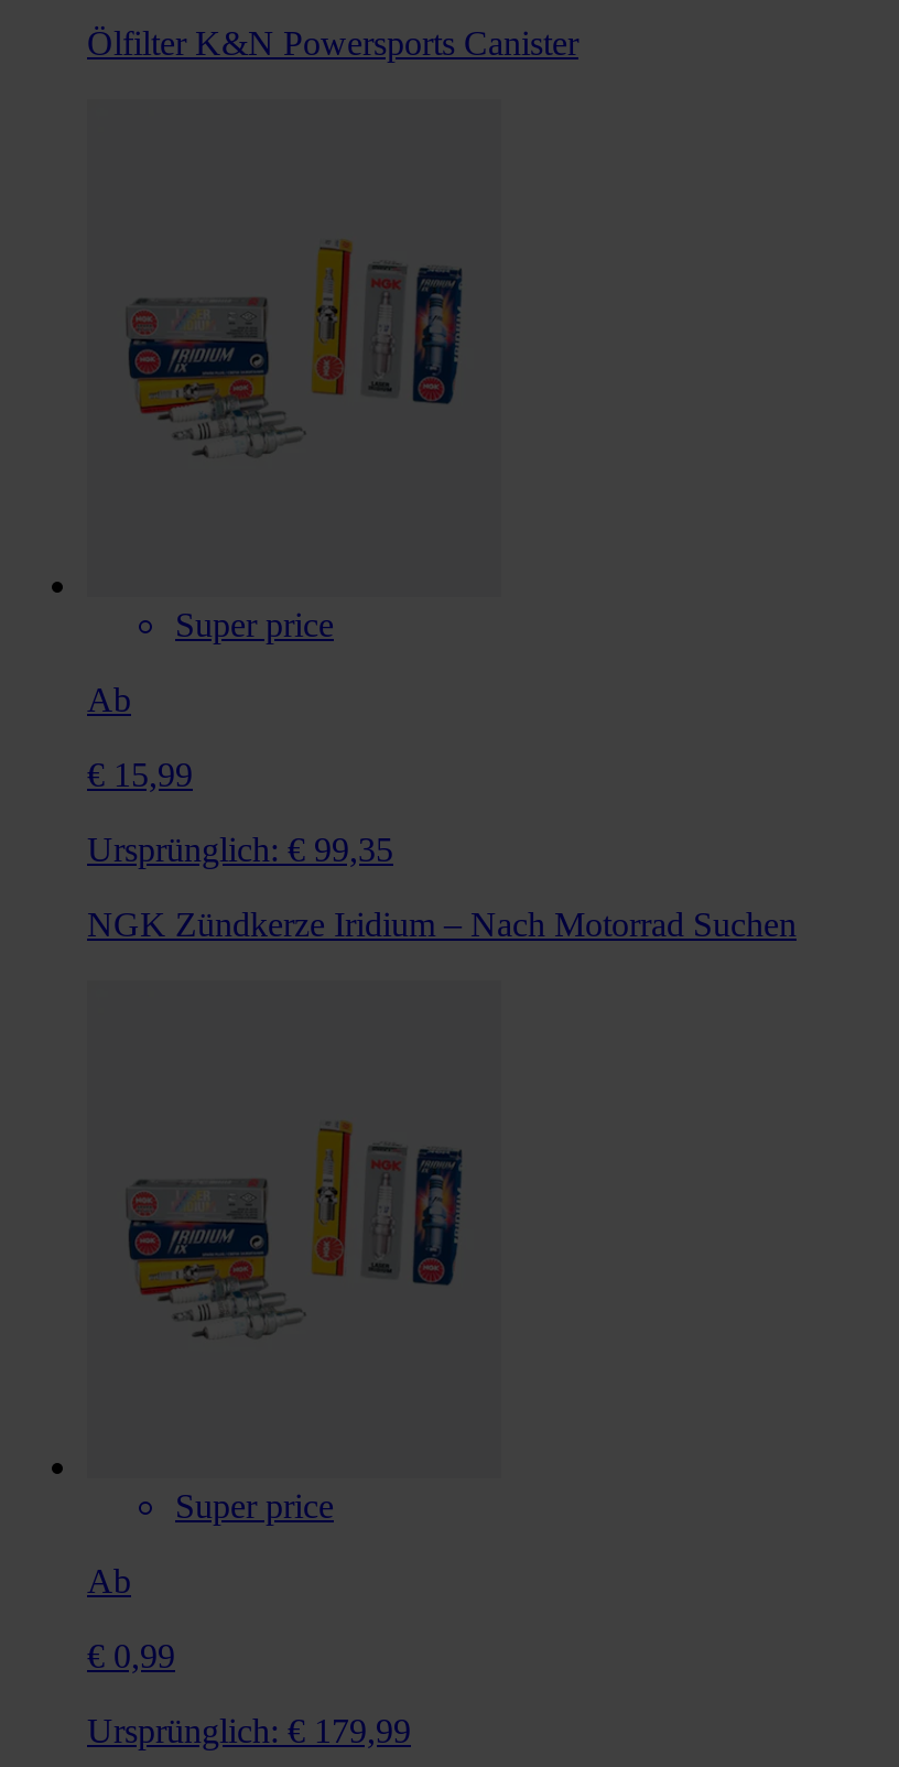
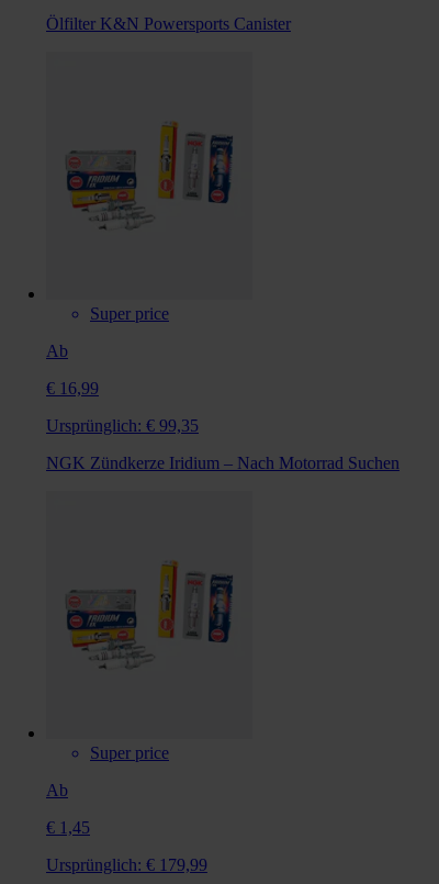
[87,755,193,792] € 15,99 -> [46,379,99,398] € 16,99
[87,1636,175,1673] € 0,99 -> [46,818,90,837] € 1,45

